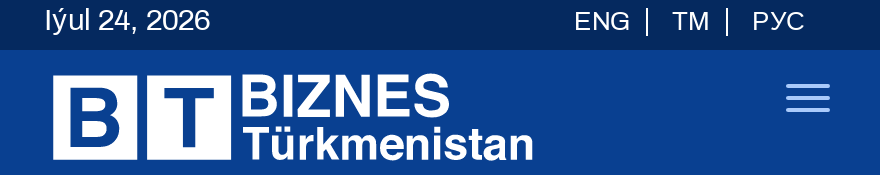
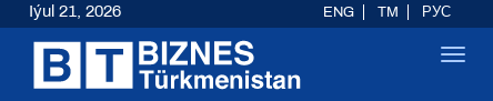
[44,4,210,36] Iýul 24, 2026 -> [29,2,121,20] Iýul 21, 2026

